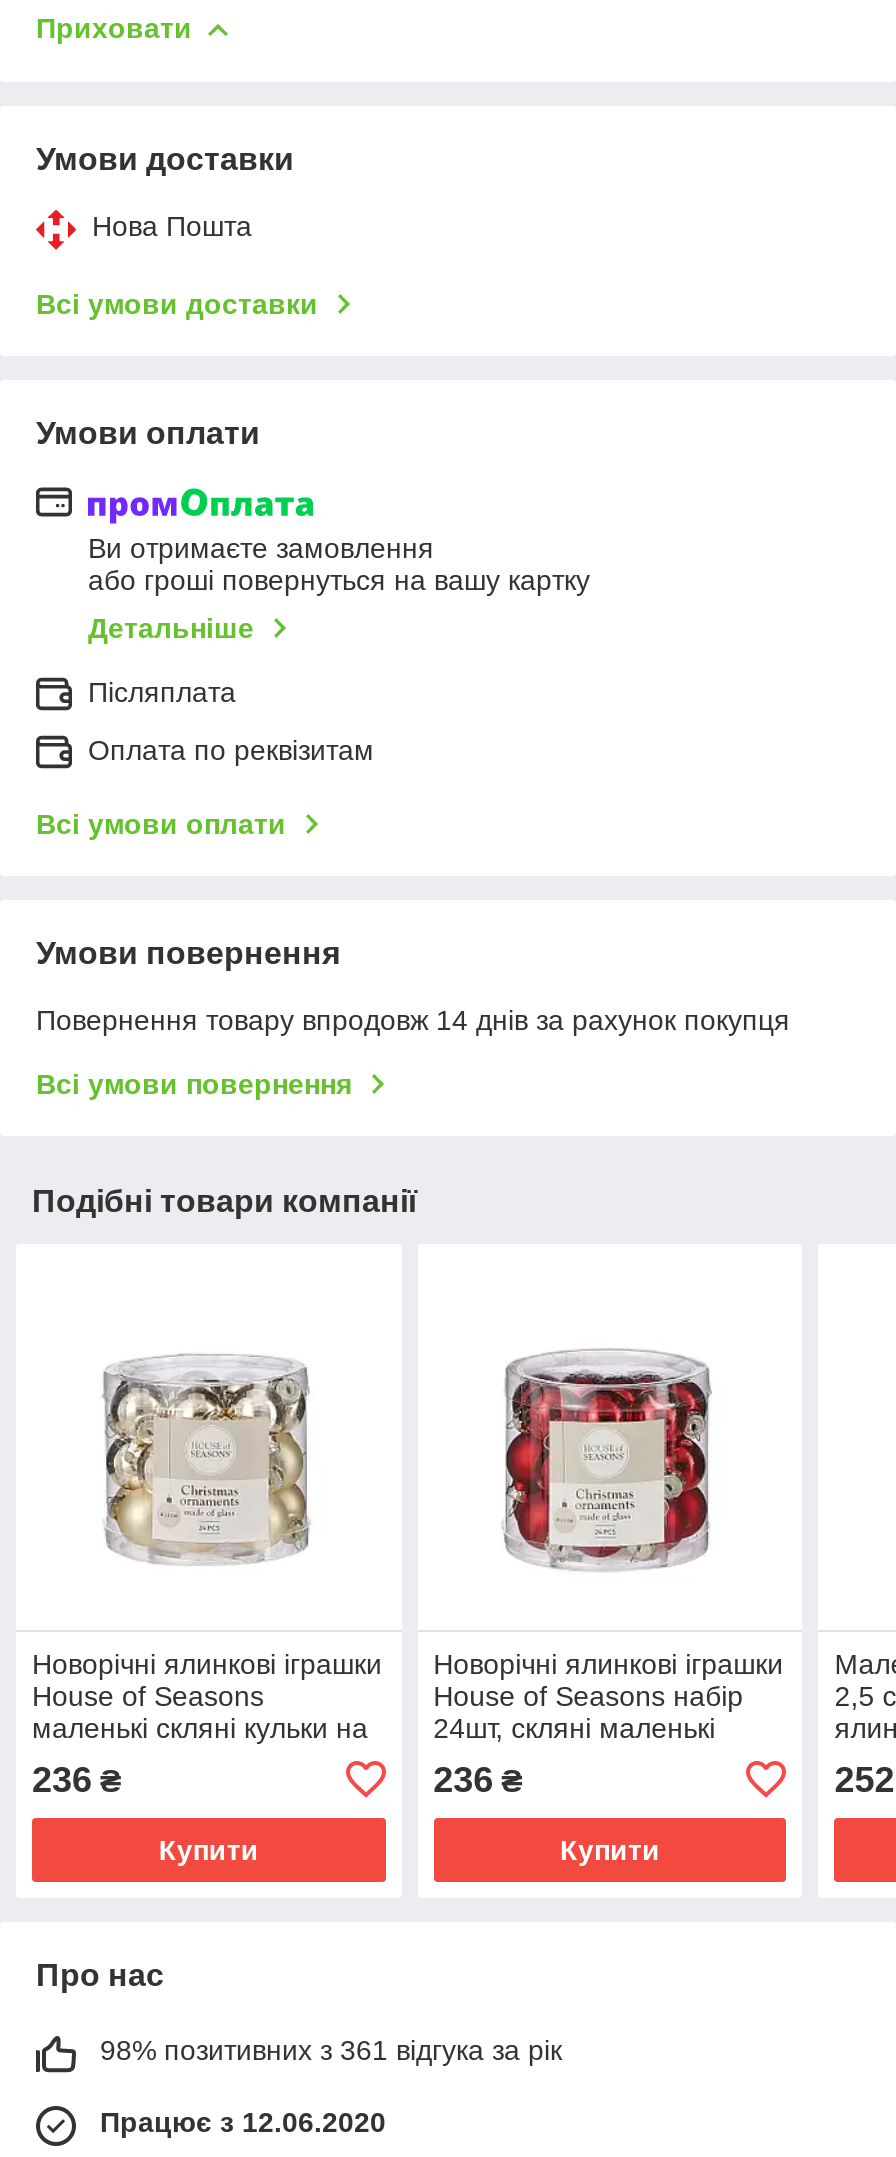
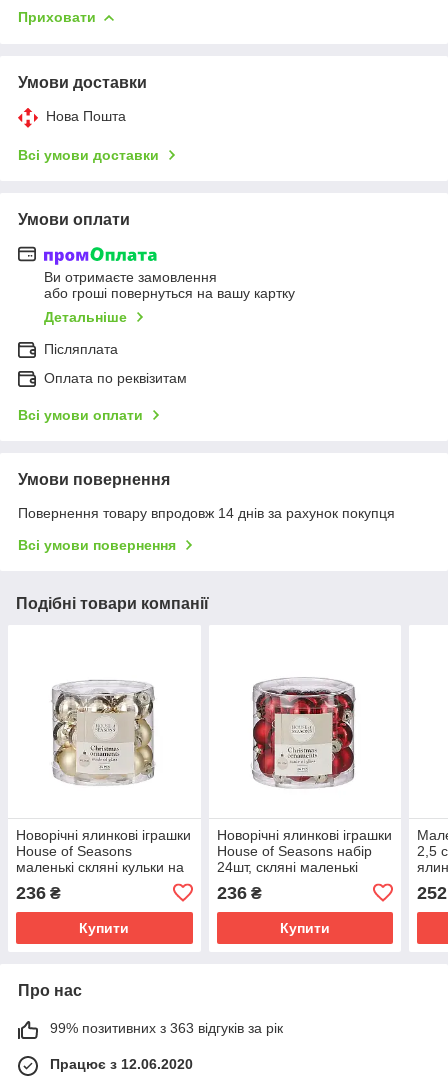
[100,2034,562,2066] 98% позитивних з 361 відгука за рік -> [50,1020,283,1036] 99% позитивних з 363 відгуків за рік

